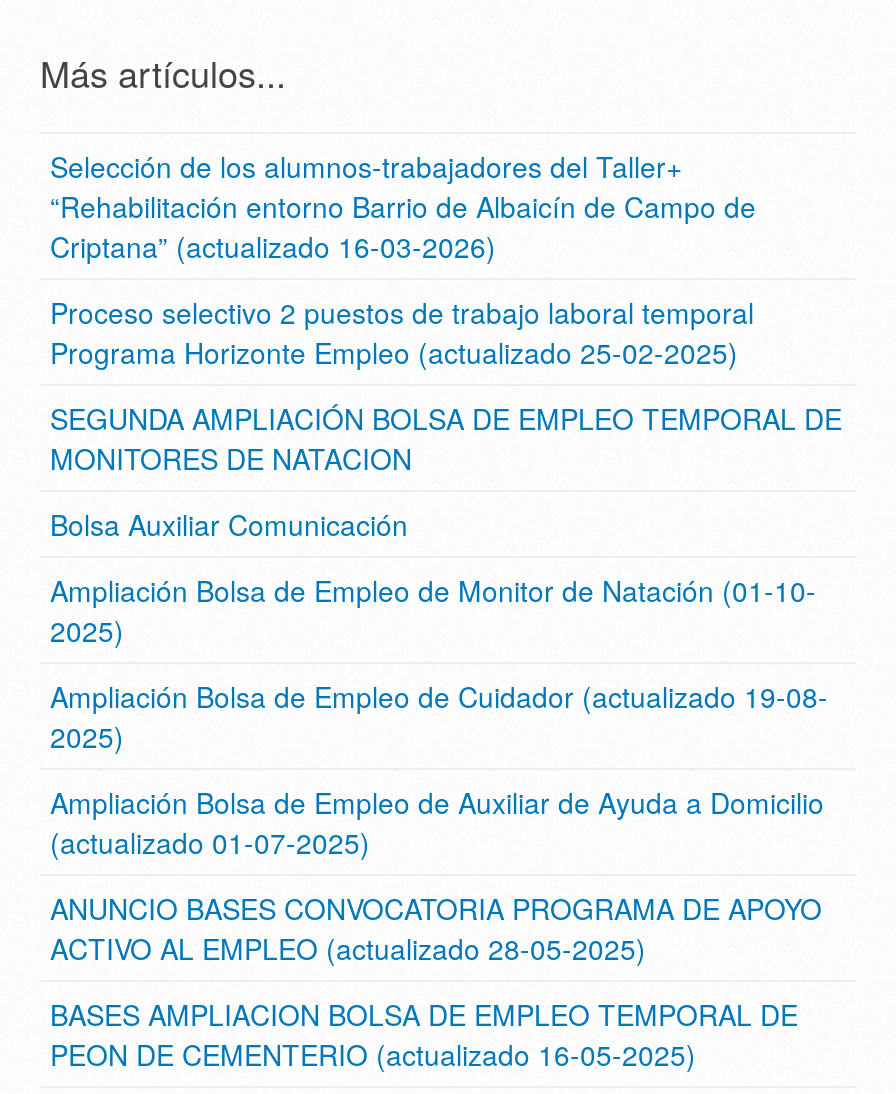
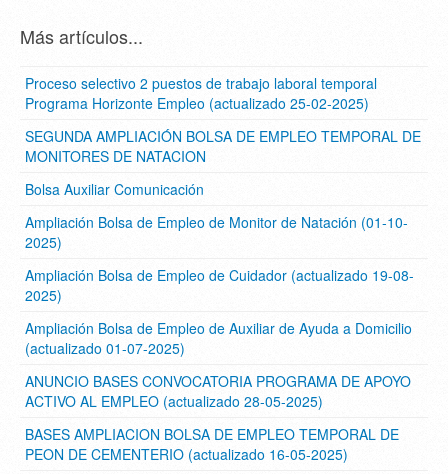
[50,146,756,266] Selección de los alumnos-trabajadores del Taller+ | “Rehabilitación entorno Barrio de Albaicín de Campo de | Criptana” (actualizado 16-03-2026) -> none

